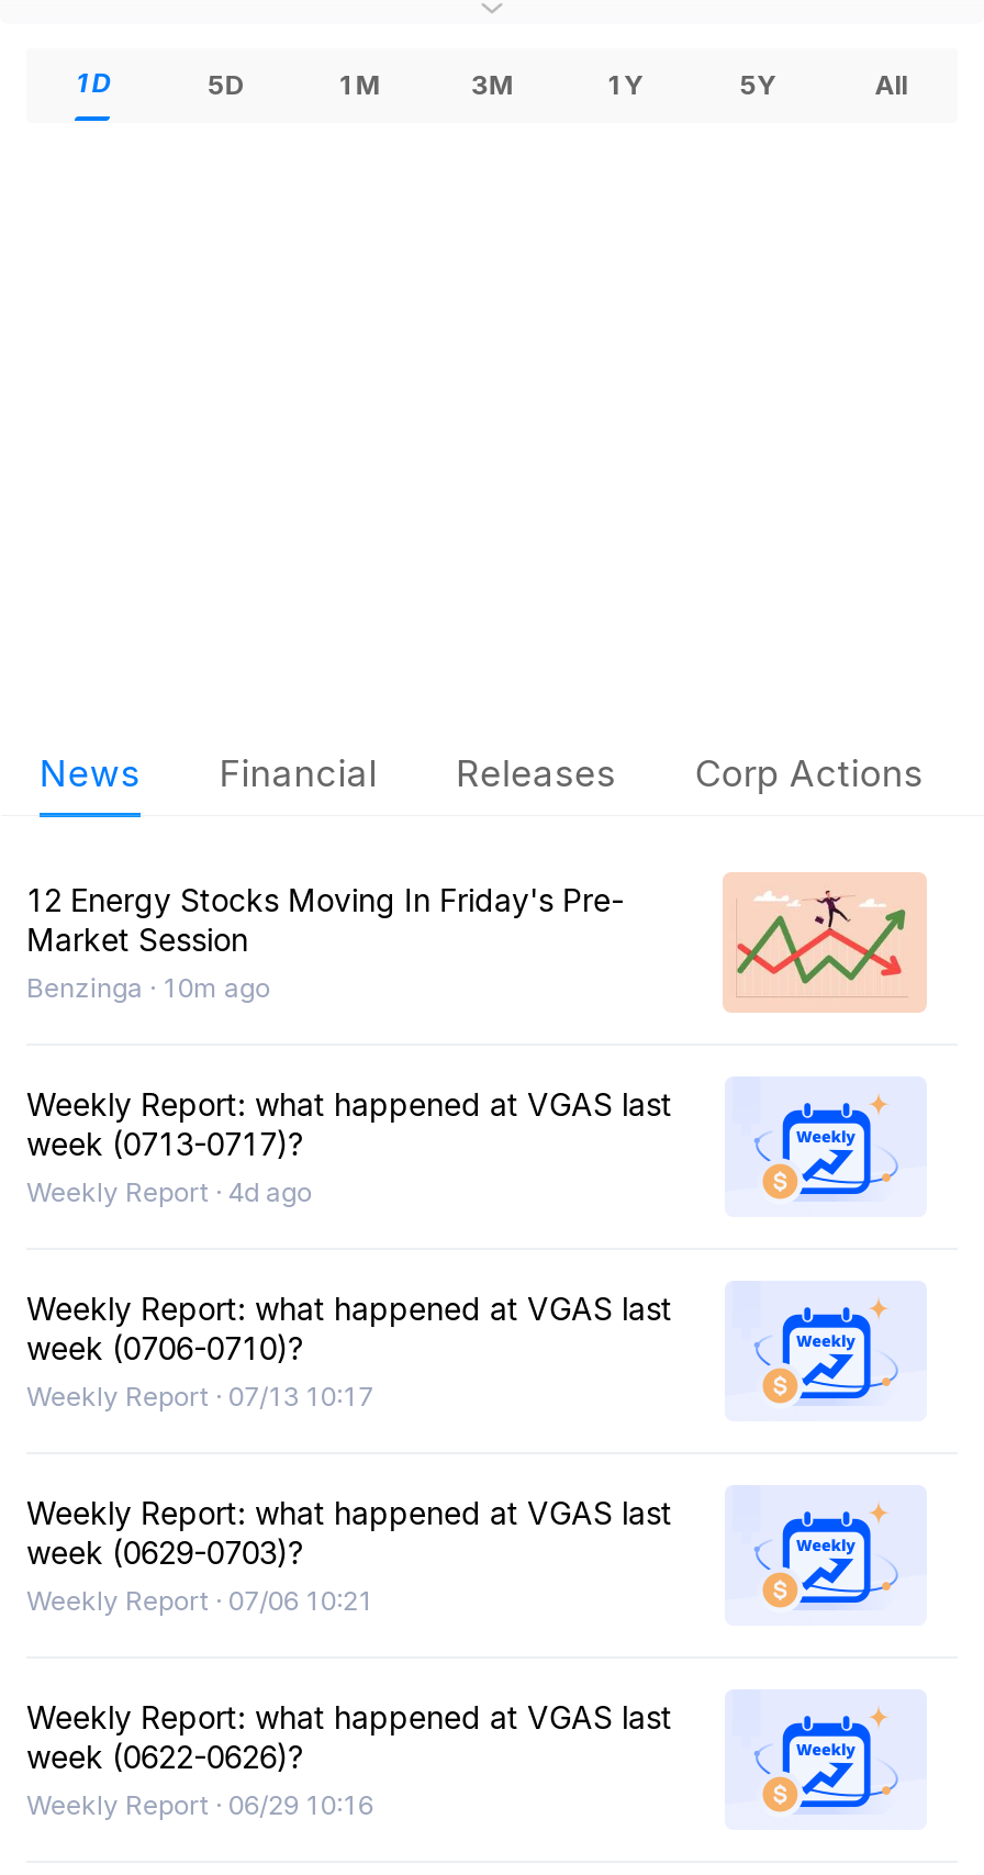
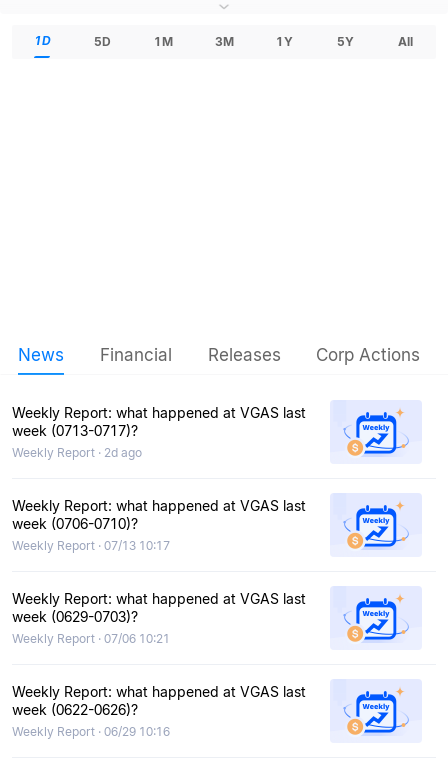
[26,880,624,1003] 12 Energy Stocks Moving In Friday's Pre- | Market Session | Benzinga · 10m ago -> none
[720,870,929,1015] [image] -> none
[26,1175,312,1208] Weekly Report · 4d ago -> [12,445,142,460] Weekly Report · 2d ago

